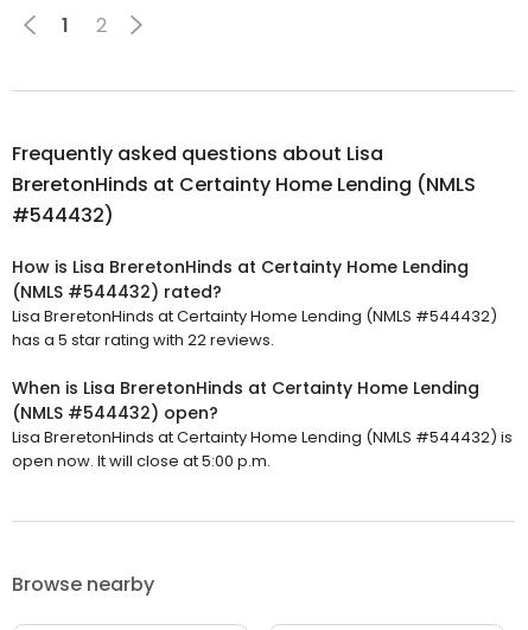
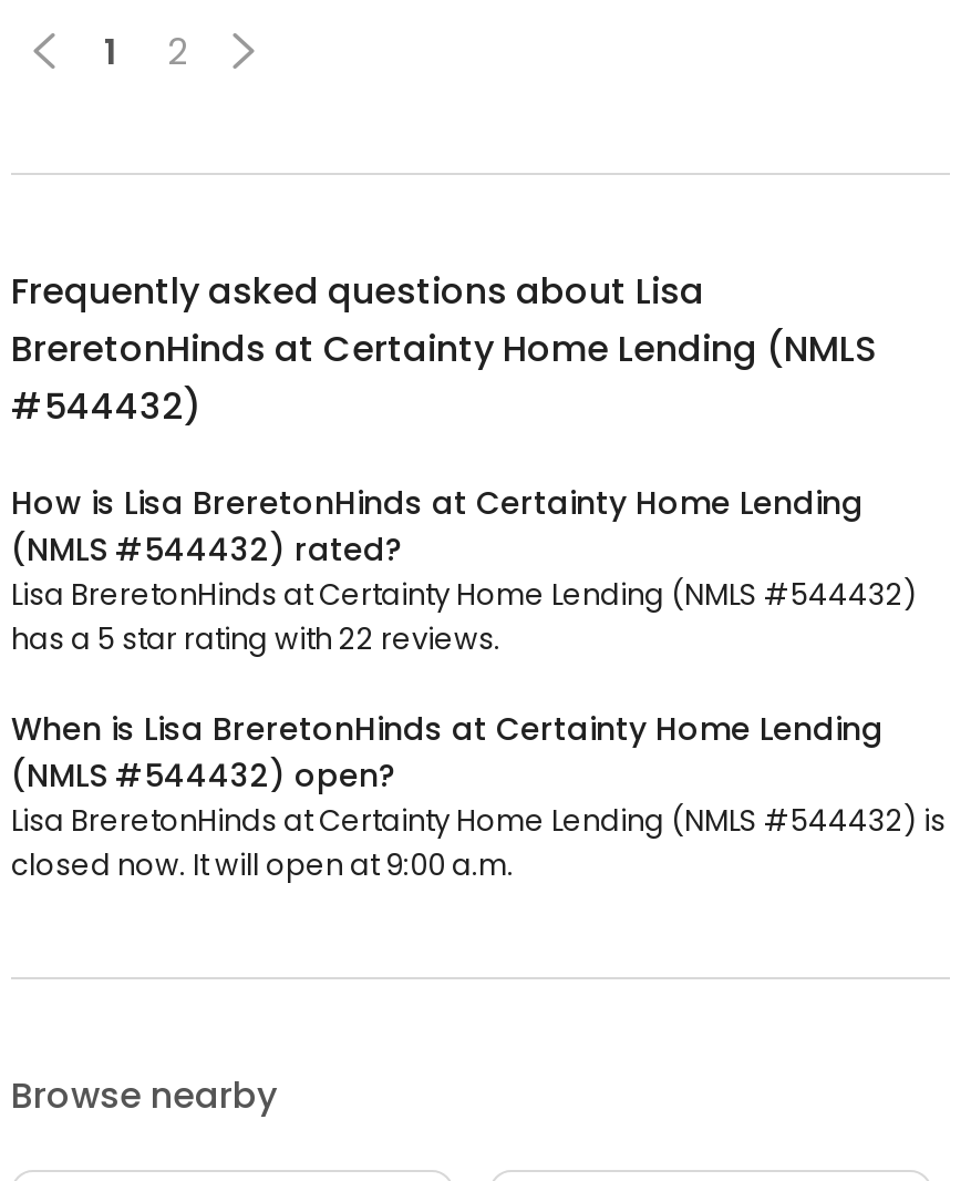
[12,450,271,472] open now. It will close at 5:00 p.m. -> [11,845,514,887] closed now. It will open at 9:00 a.m.

